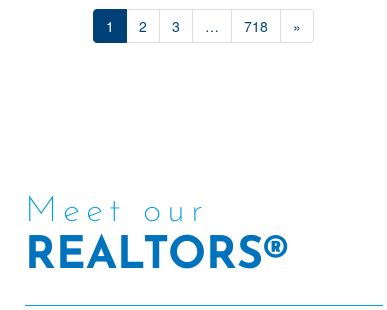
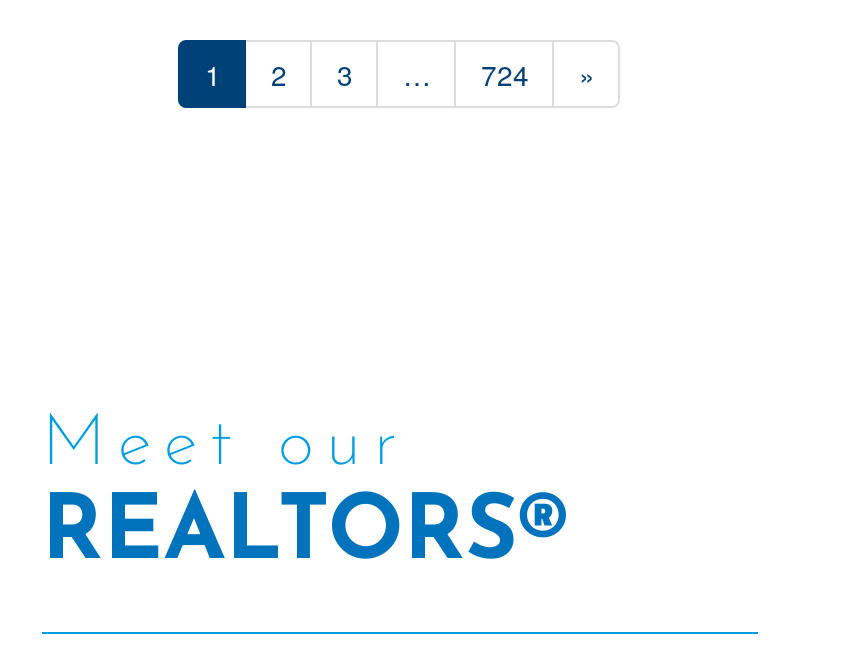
[244,16,268,36] 718 -> [481,54,529,94] 724

